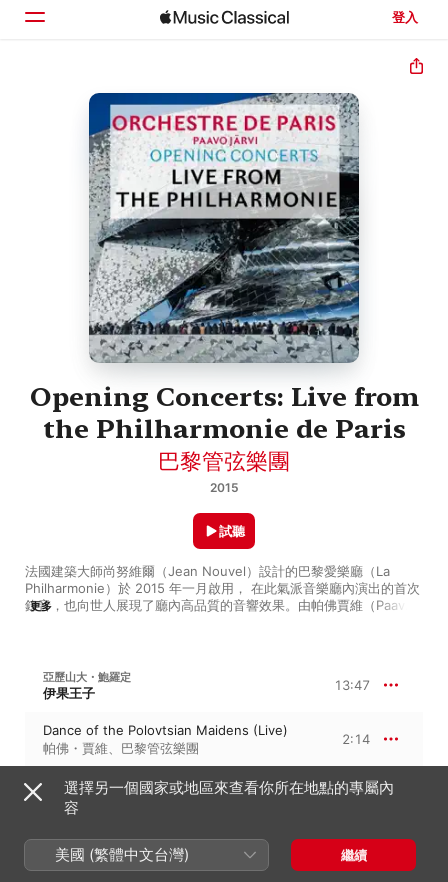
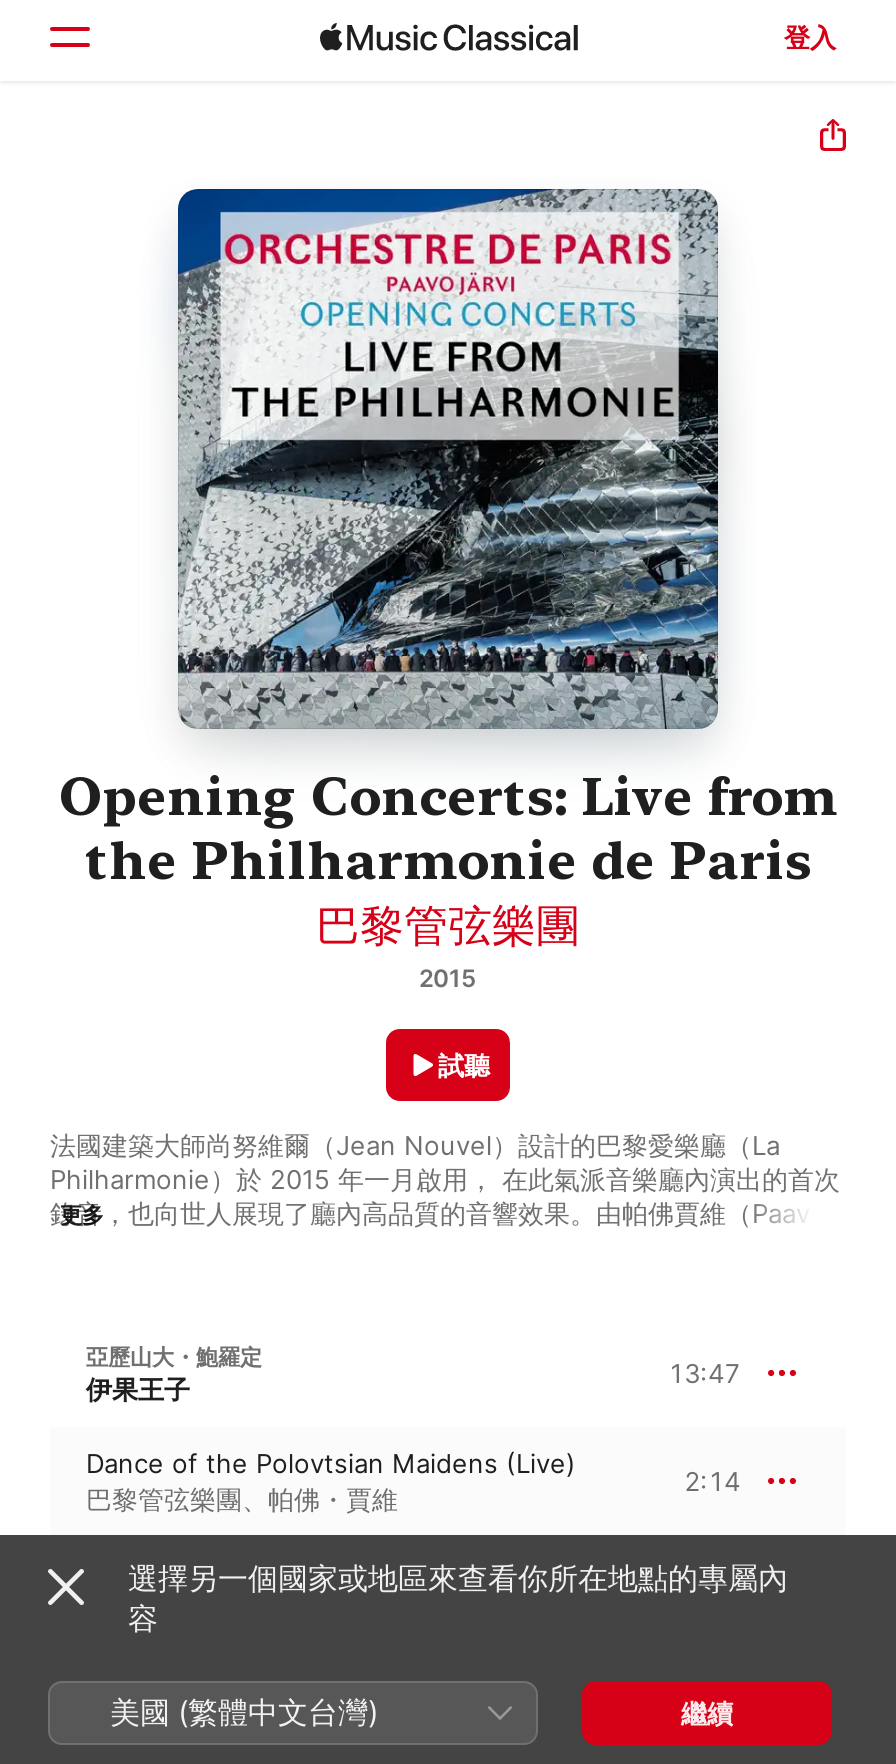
[43,740,199,756] 帕佛・賈維、巴黎管弦樂團 -> [86,1484,398,1516] 巴黎管弦樂團、帕佛・賈維

